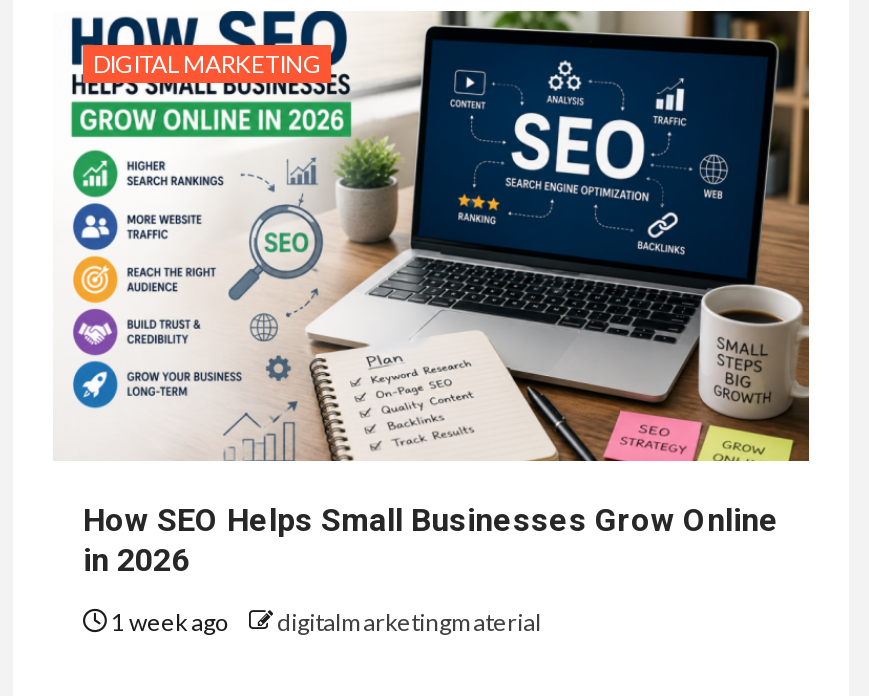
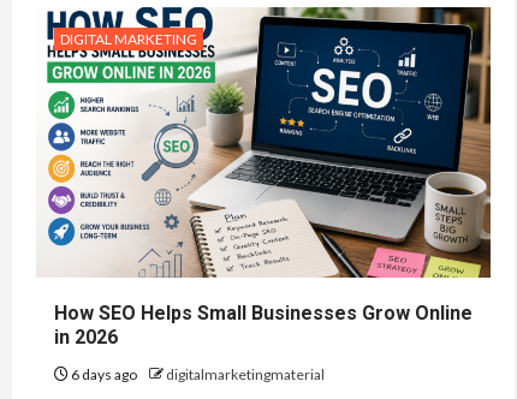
[107,607,541,637] 1 week ago digitalmarketingmaterial -> [69,365,325,383] 6 days ago digitalmarketingmaterial

